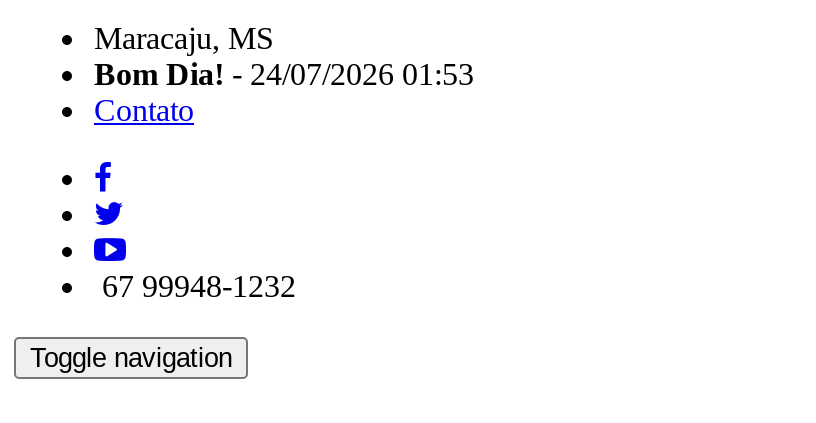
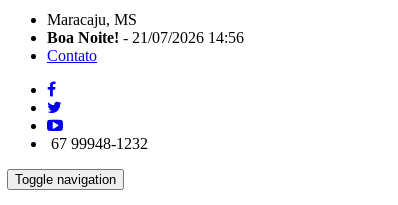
[94,57,474,91] Bom Dia! - 24/07/2026 01:53 -> [47,29,244,46] Boa Noite! - 21/07/2026 14:56

